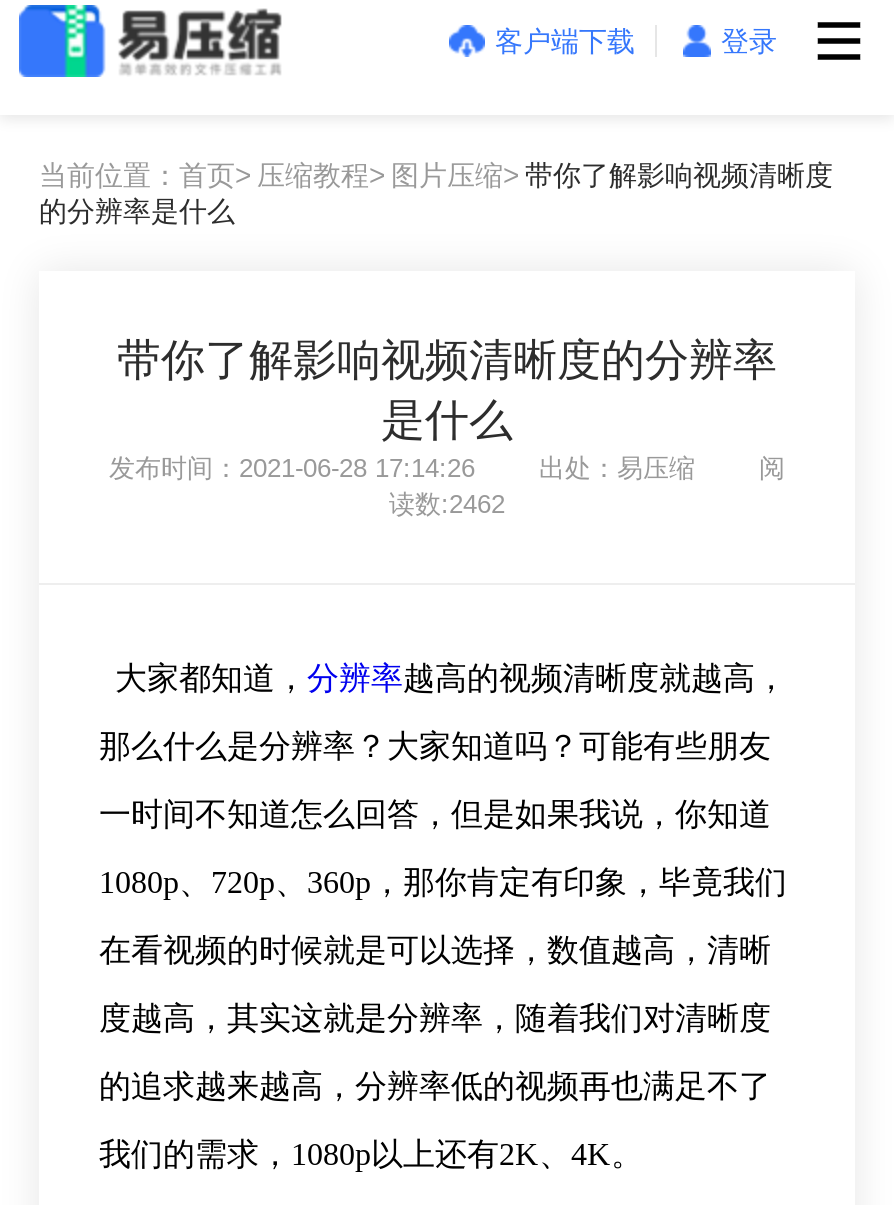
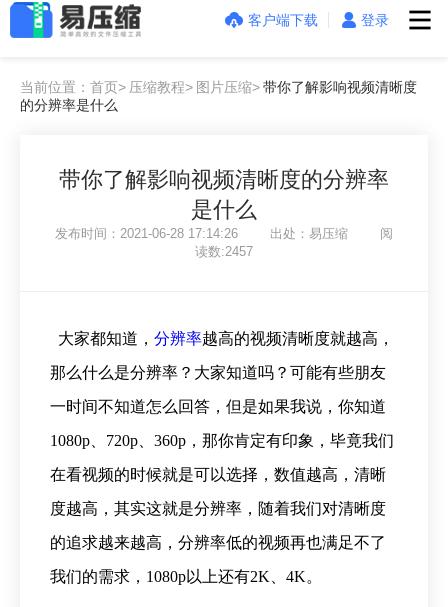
[389,489,505,519] 读数:2462 -> [195,244,253,259] 读数:2457

